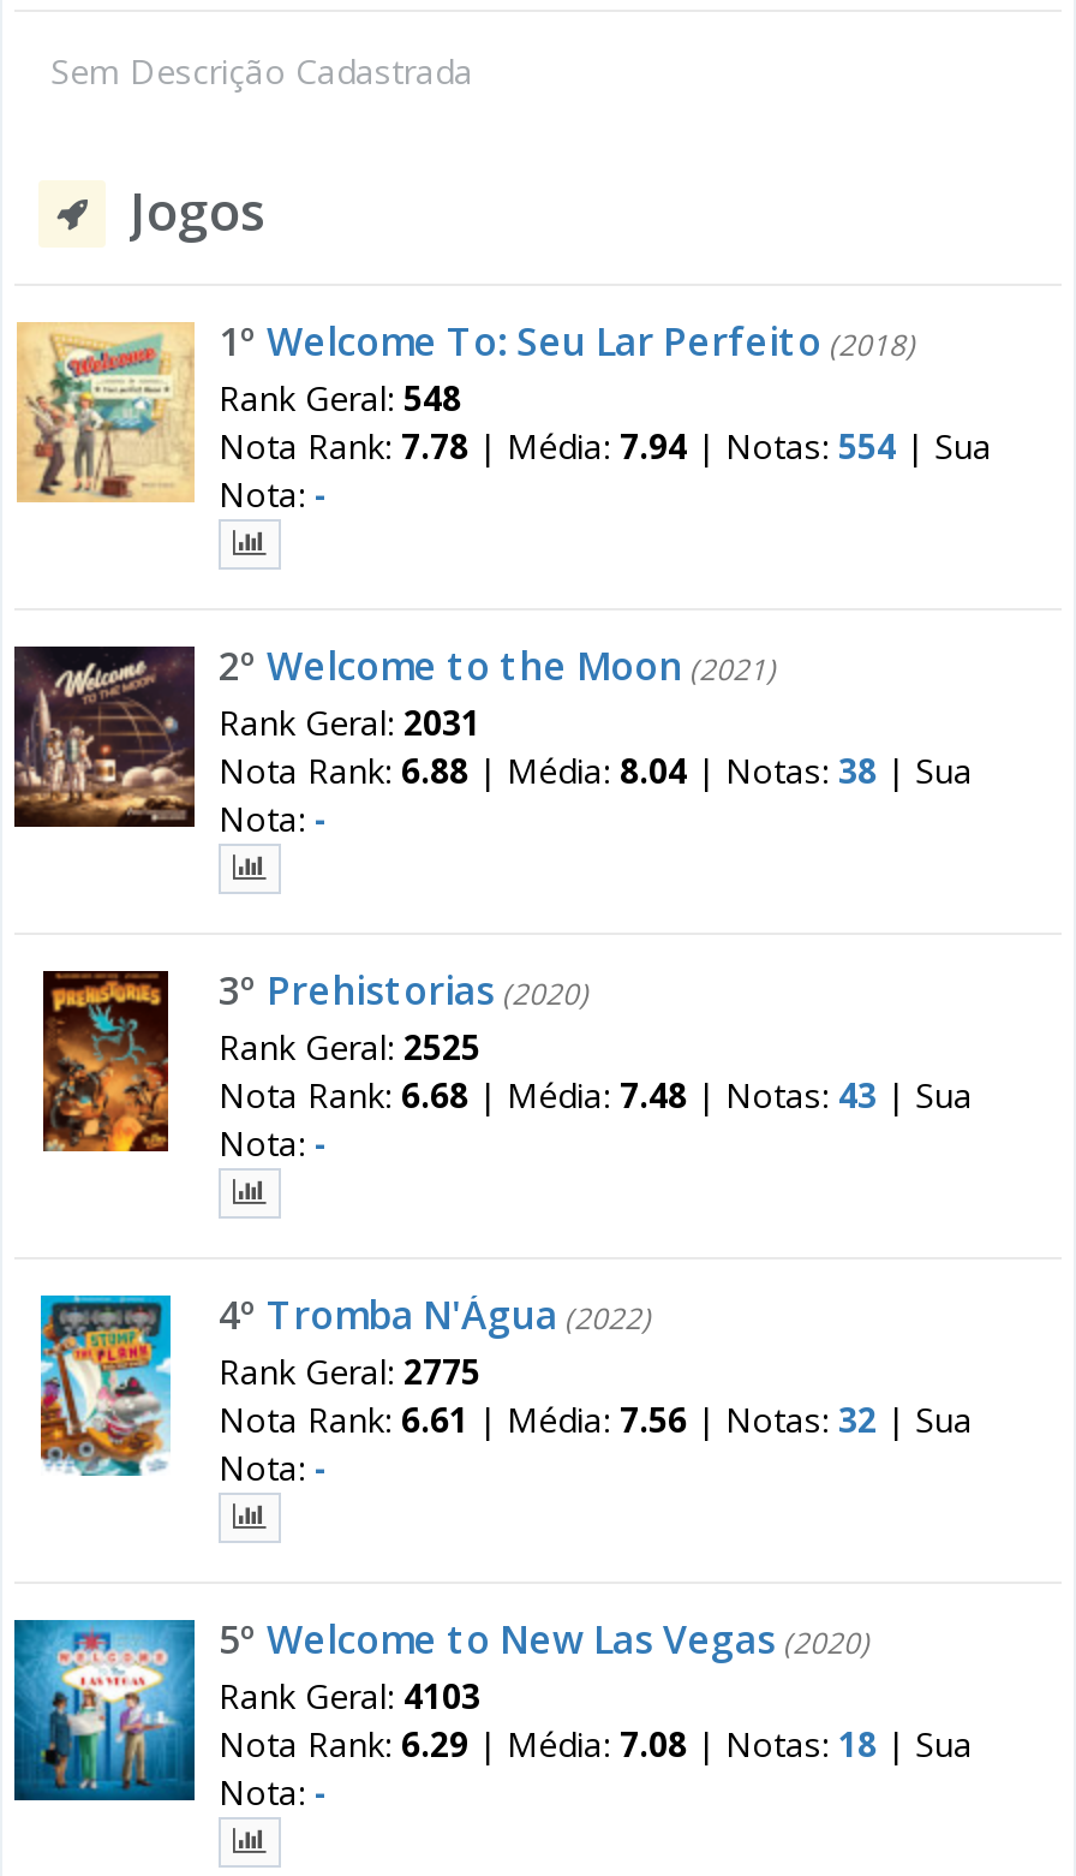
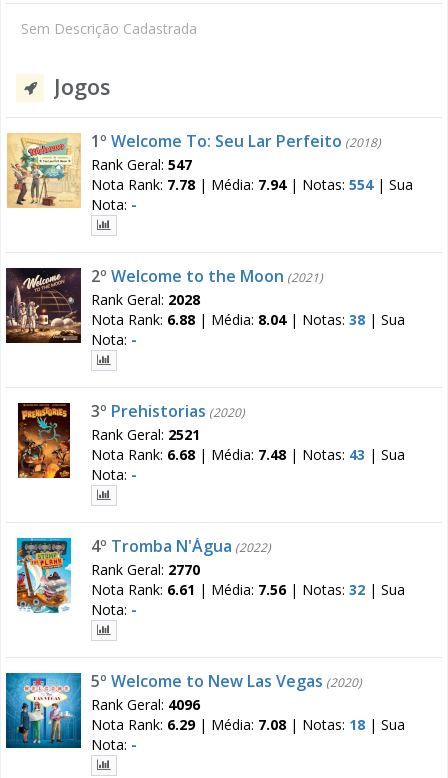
[219,374,461,420] Rank Geral: 548 -> [91,155,192,174] Rank Geral: 547
[219,698,480,744] Rank Geral: 2031 -> [91,290,200,309] Rank Geral: 2028
[219,1023,480,1069] Rank Geral: 2525 -> [91,425,200,444] Rank Geral: 2521
[219,1347,480,1393] Rank Geral: 2775 -> [91,560,200,579] Rank Geral: 2770
[219,1672,480,1718] Rank Geral: 4103 -> [91,695,200,714] Rank Geral: 4096

